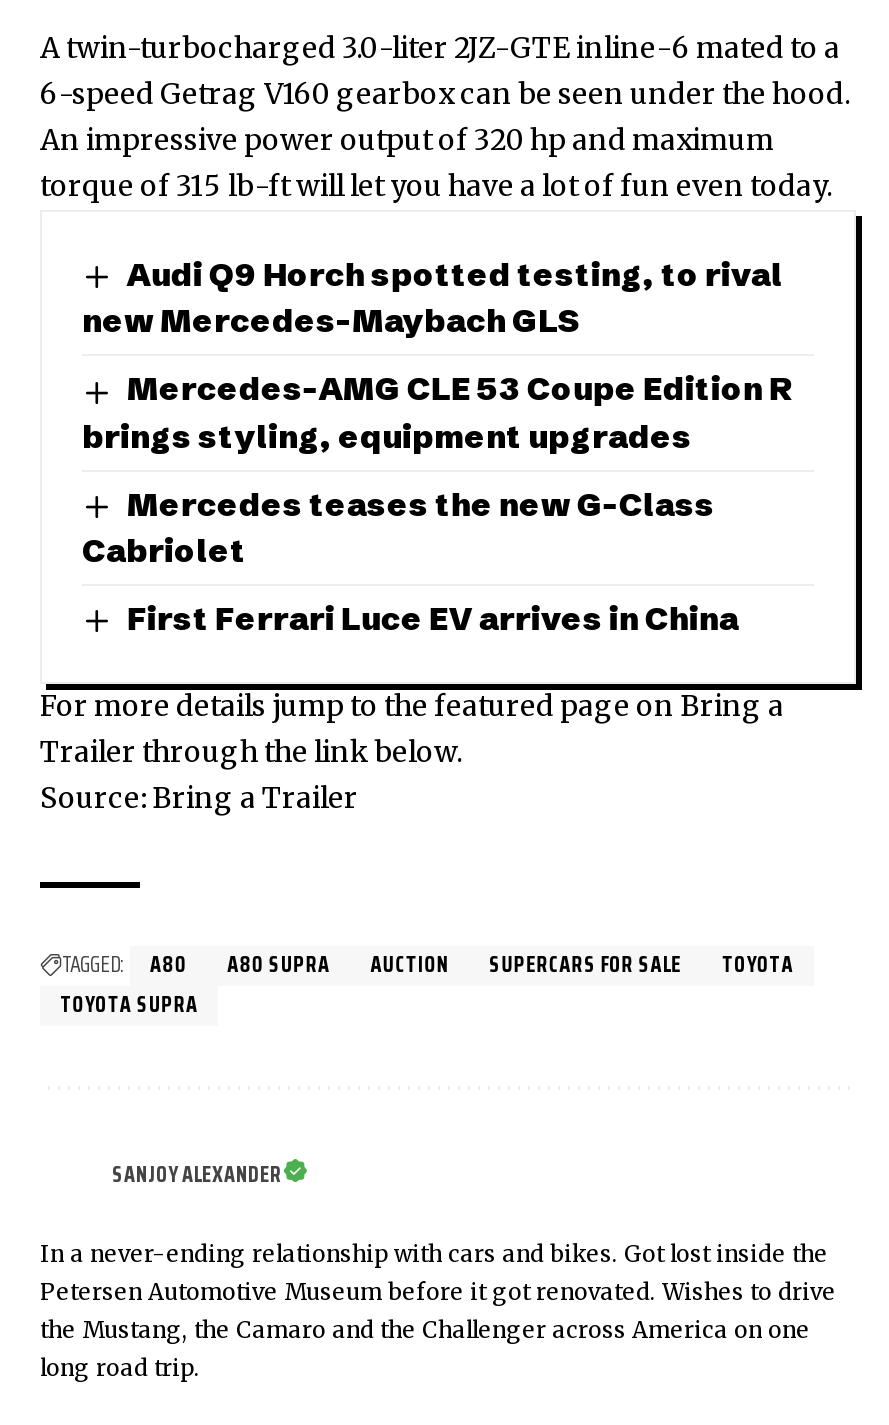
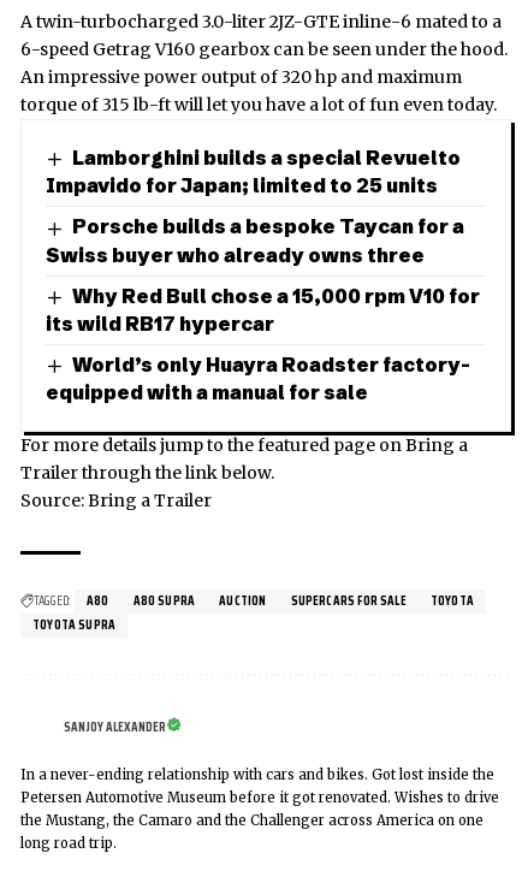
[82,254,783,341] Audi Q9 Horch spotted testing, to rival | new Mercedes-Maybach GLS -> [46,146,461,198] Lamborghini builds a special Revuelto | Impavido for Japan; limited to 25 units
[82,369,793,455] Mercedes-AMG CLE 53 Coupe Edition R | brings styling, equipment upgrades -> [46,215,465,267] Porsche builds a bespoke Taycan for a | Swiss buyer who already owns three
[82,483,715,570] Mercedes teases the new G-Class | Cabriolet -> [46,284,480,336] Why Red Bull chose a 15,000 rpm V10 for | its wild RB17 hypercar
[127,598,739,638] First Ferrari Luce EV arrives in China -> [46,352,471,404] World’s only Huayra Roadster factory- | equipped with a manual for sale

